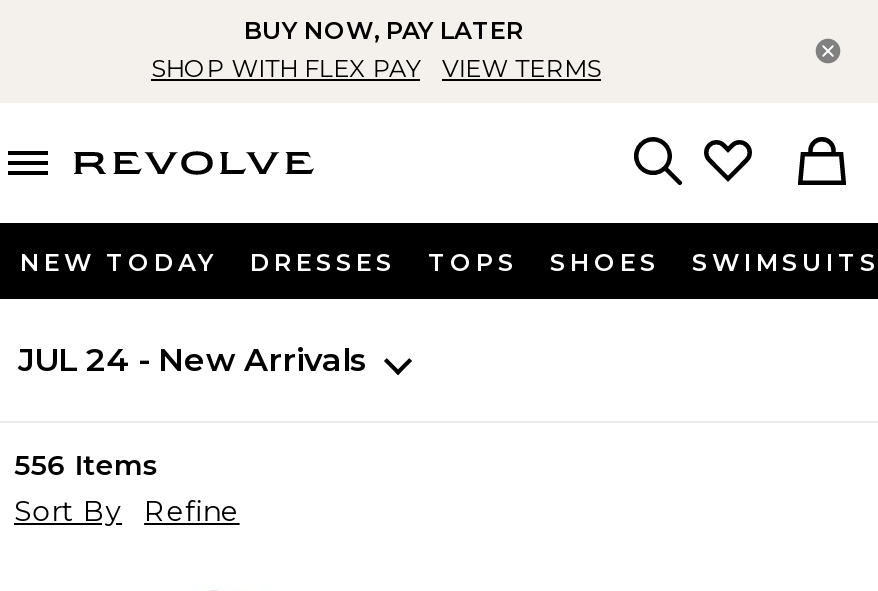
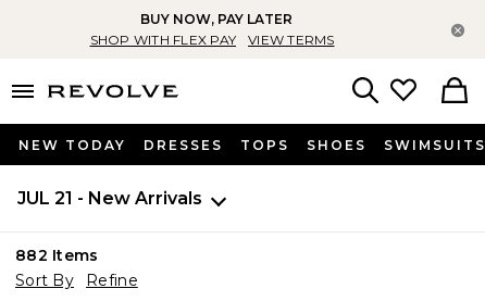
[18,341,368,379] JUL 24 - New Arrivals -> [17,188,202,209] JUL 21 - New Arrivals
[14,447,159,483] 556 Items -> [15,246,99,265] 882 Items

